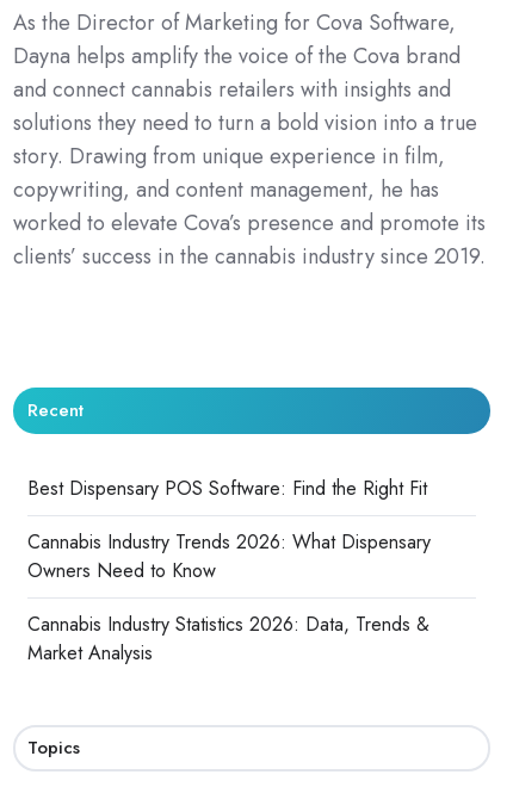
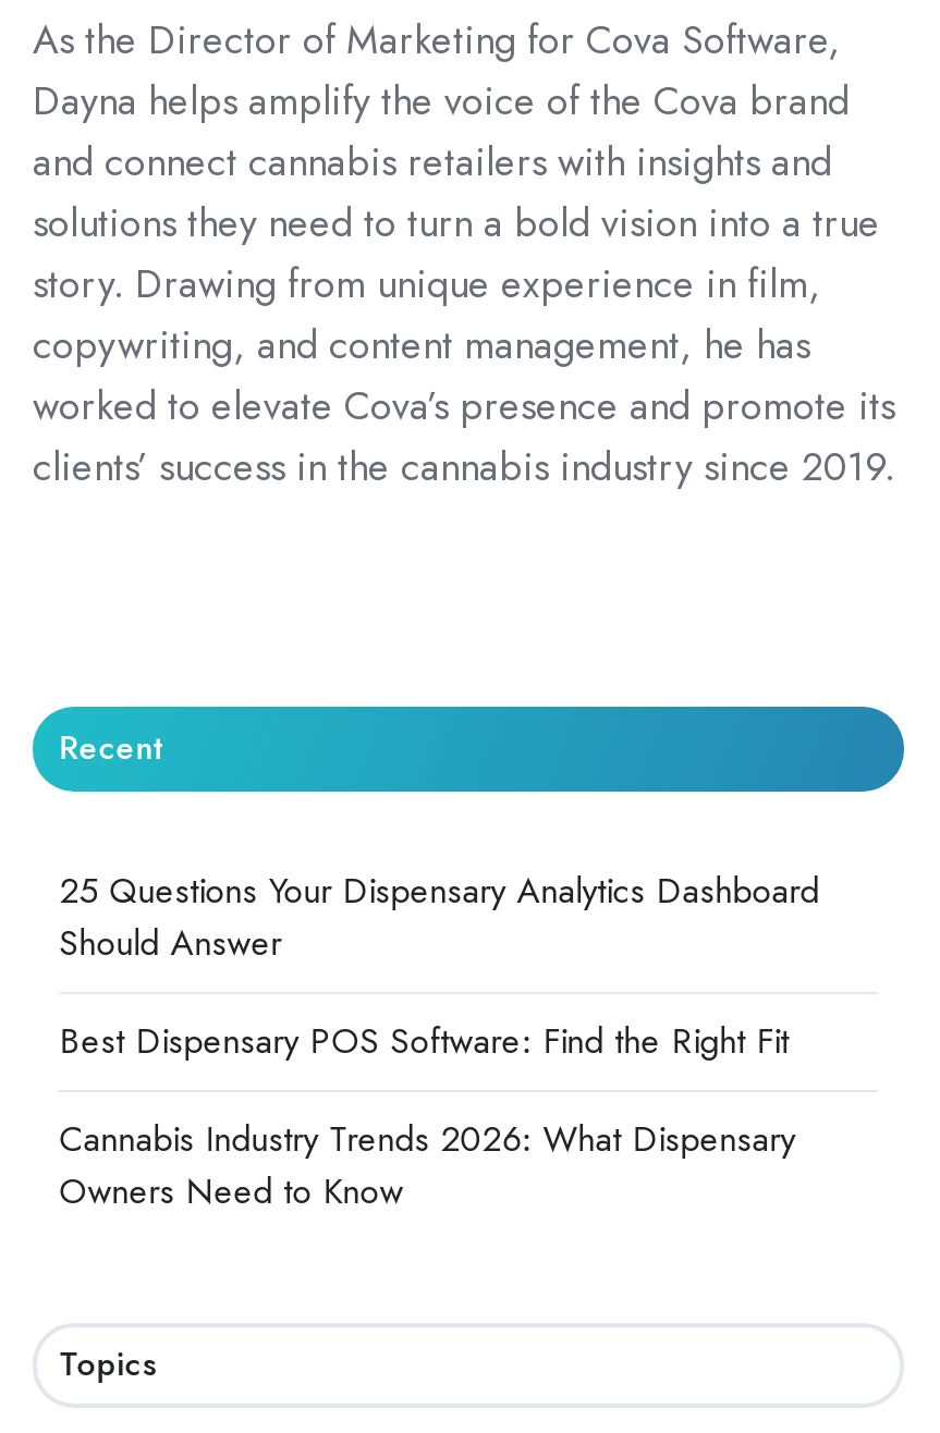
none -> [59,865,820,968] 25 Questions Your Dispensary Analytics Dashboard | Should Answer
moved [28,474,431,584] -> [59,1016,796,1217]: Best Dispensary POS Software: Find the Right Fit | Cannabis Industry Trends 2026: What Dispensary | Owners Need to Know
[28,611,430,667] Cannabis Industry Statistics 2026: Data, Trends & | Market Analysis -> none

